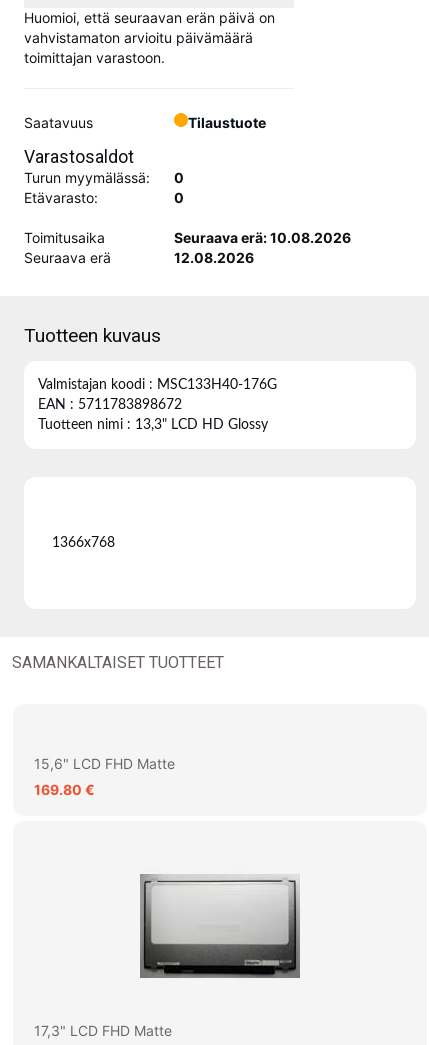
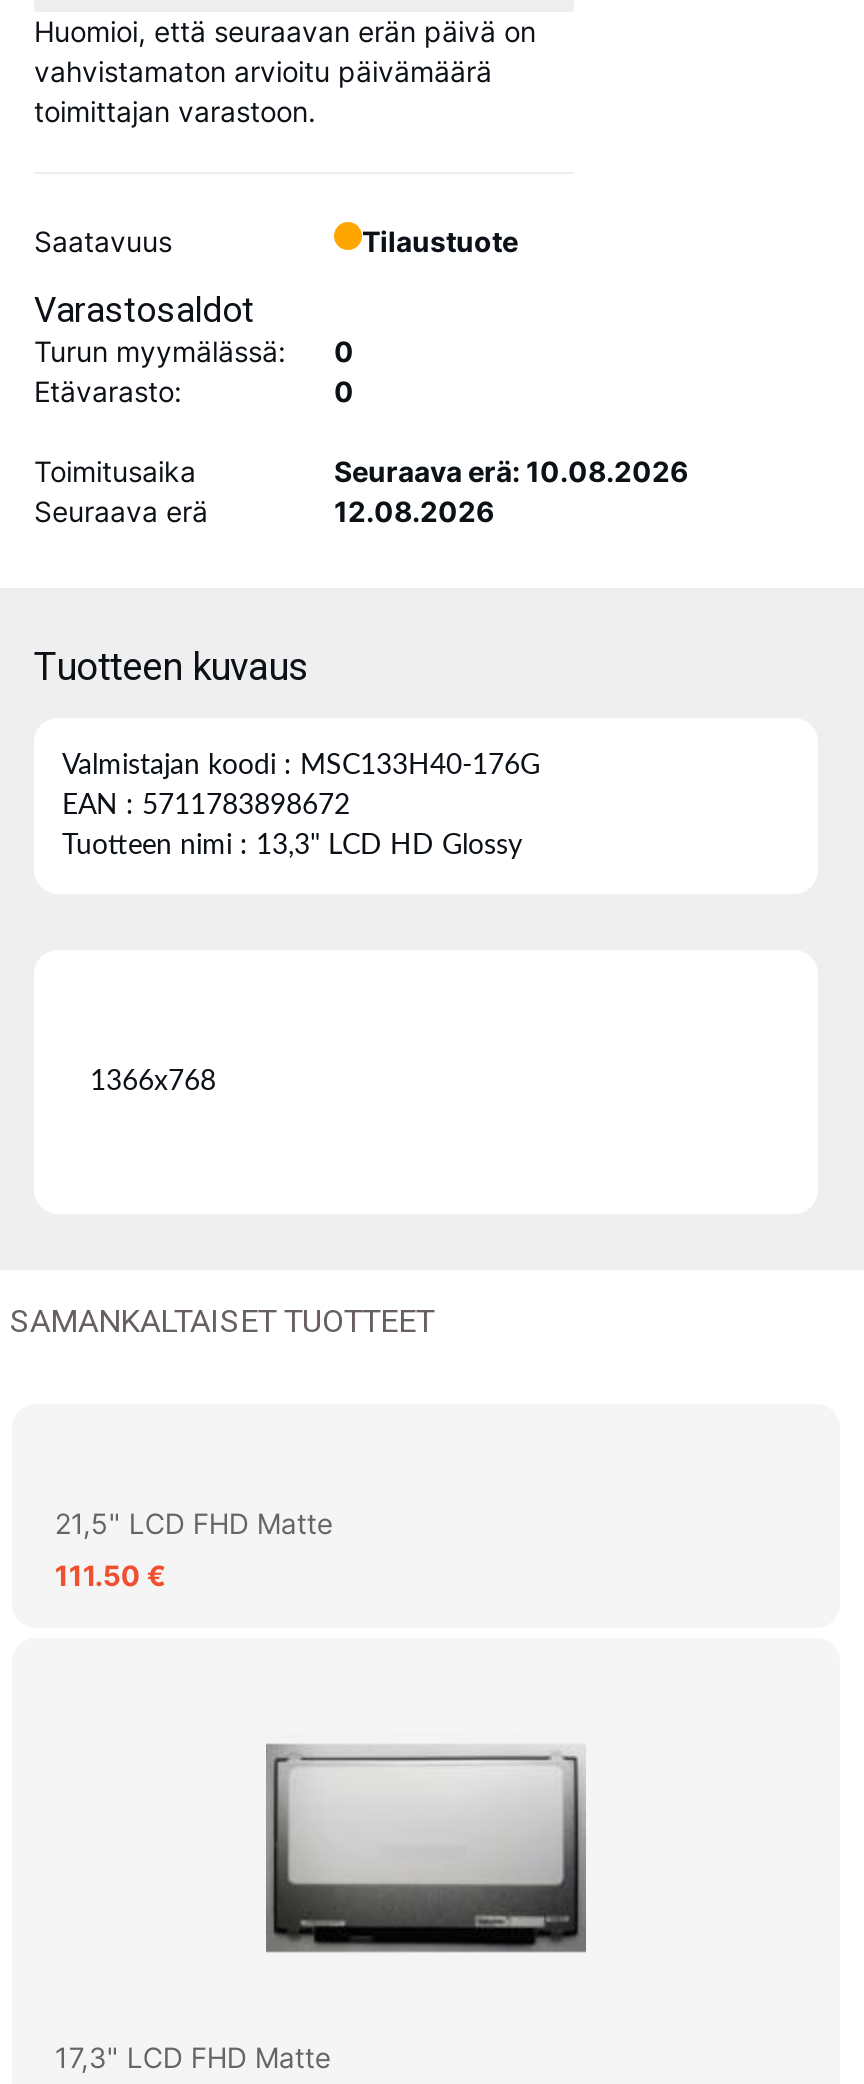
[34,755,175,772] 15,6" LCD FHD Matte -> [55,1506,333,1540] 21,5" LCD FHD Matte
[34,781,95,798] 169.80 € -> [55,1557,167,1591] 111.50 €

